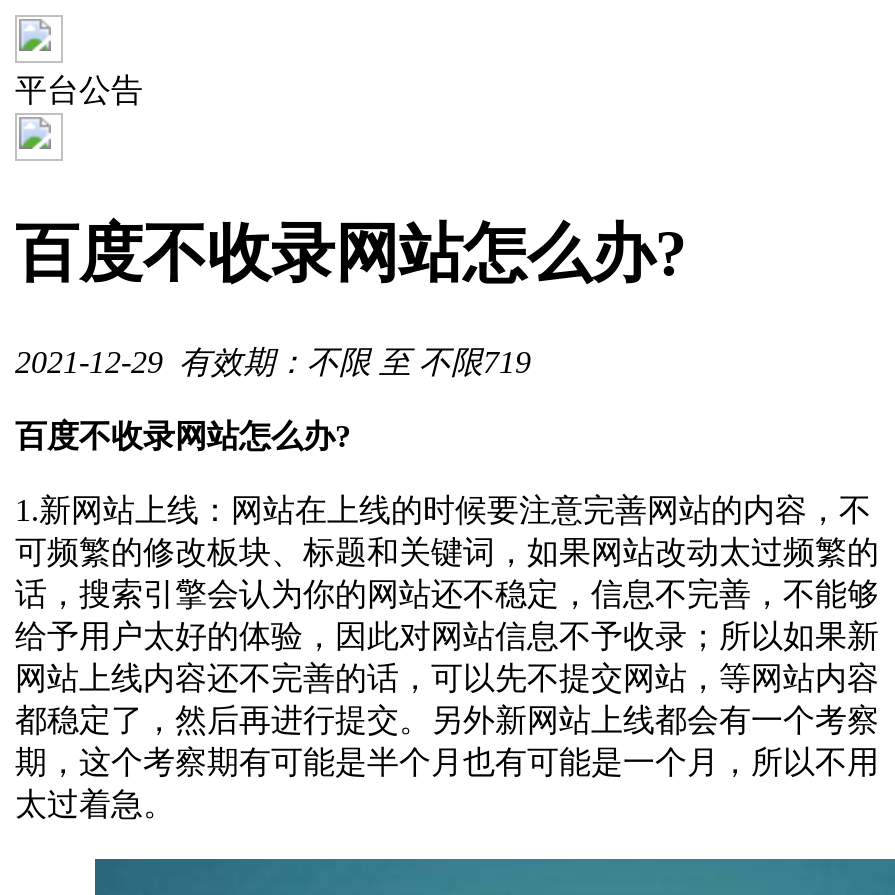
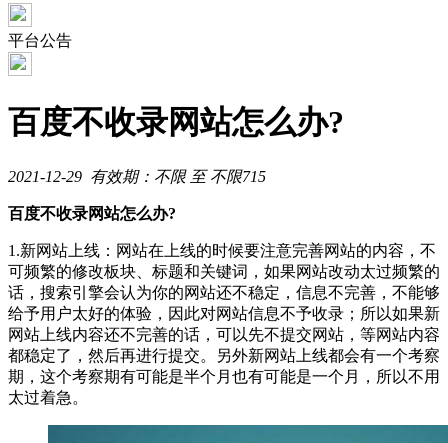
[15,345,531,379] 2021-12-29 有效期：不限 至 不限719 -> [8,168,266,185] 2021-12-29 有效期：不限 至 不限715

